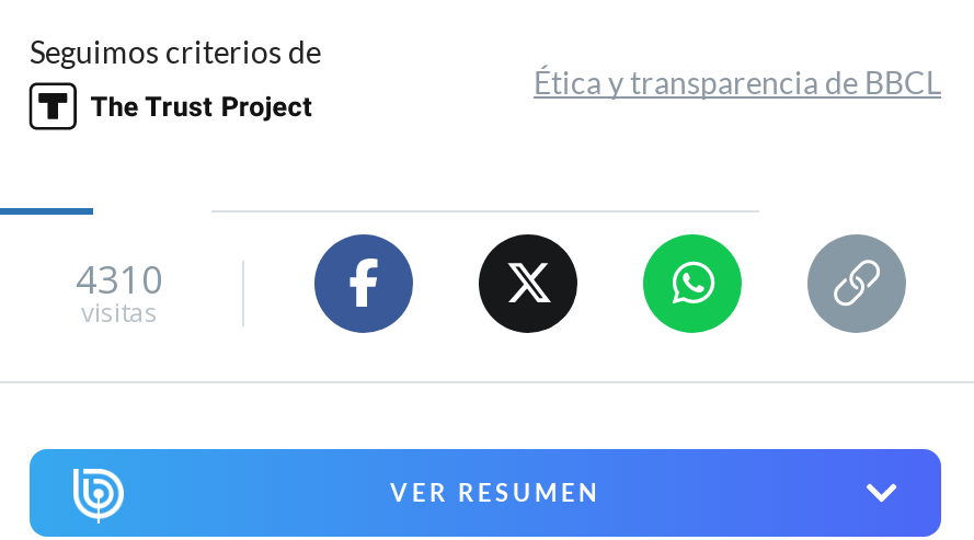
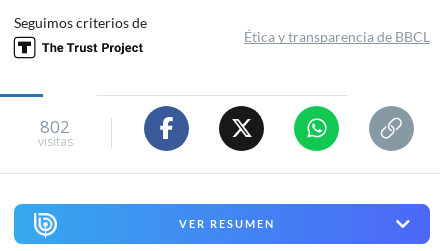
[76,254,163,305] 4310 -> [40,115,70,138] 802

